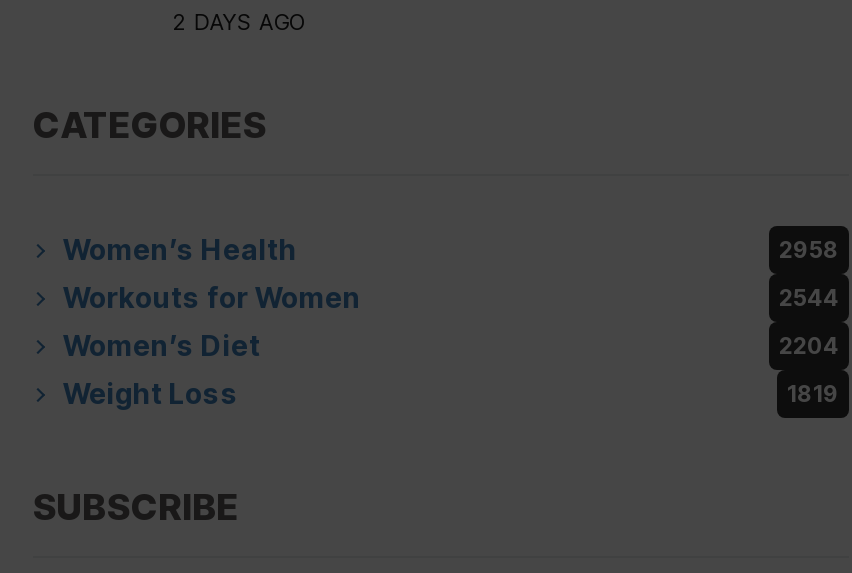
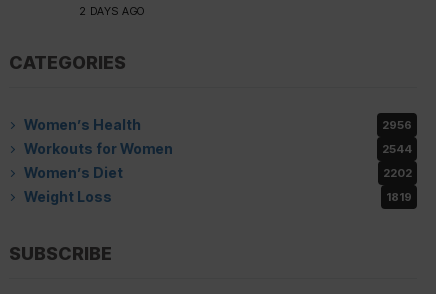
[779,236,839,264] 2958 -> [382,118,412,132] 2956
[779,332,839,360] 2204 -> [383,166,412,180] 2202

